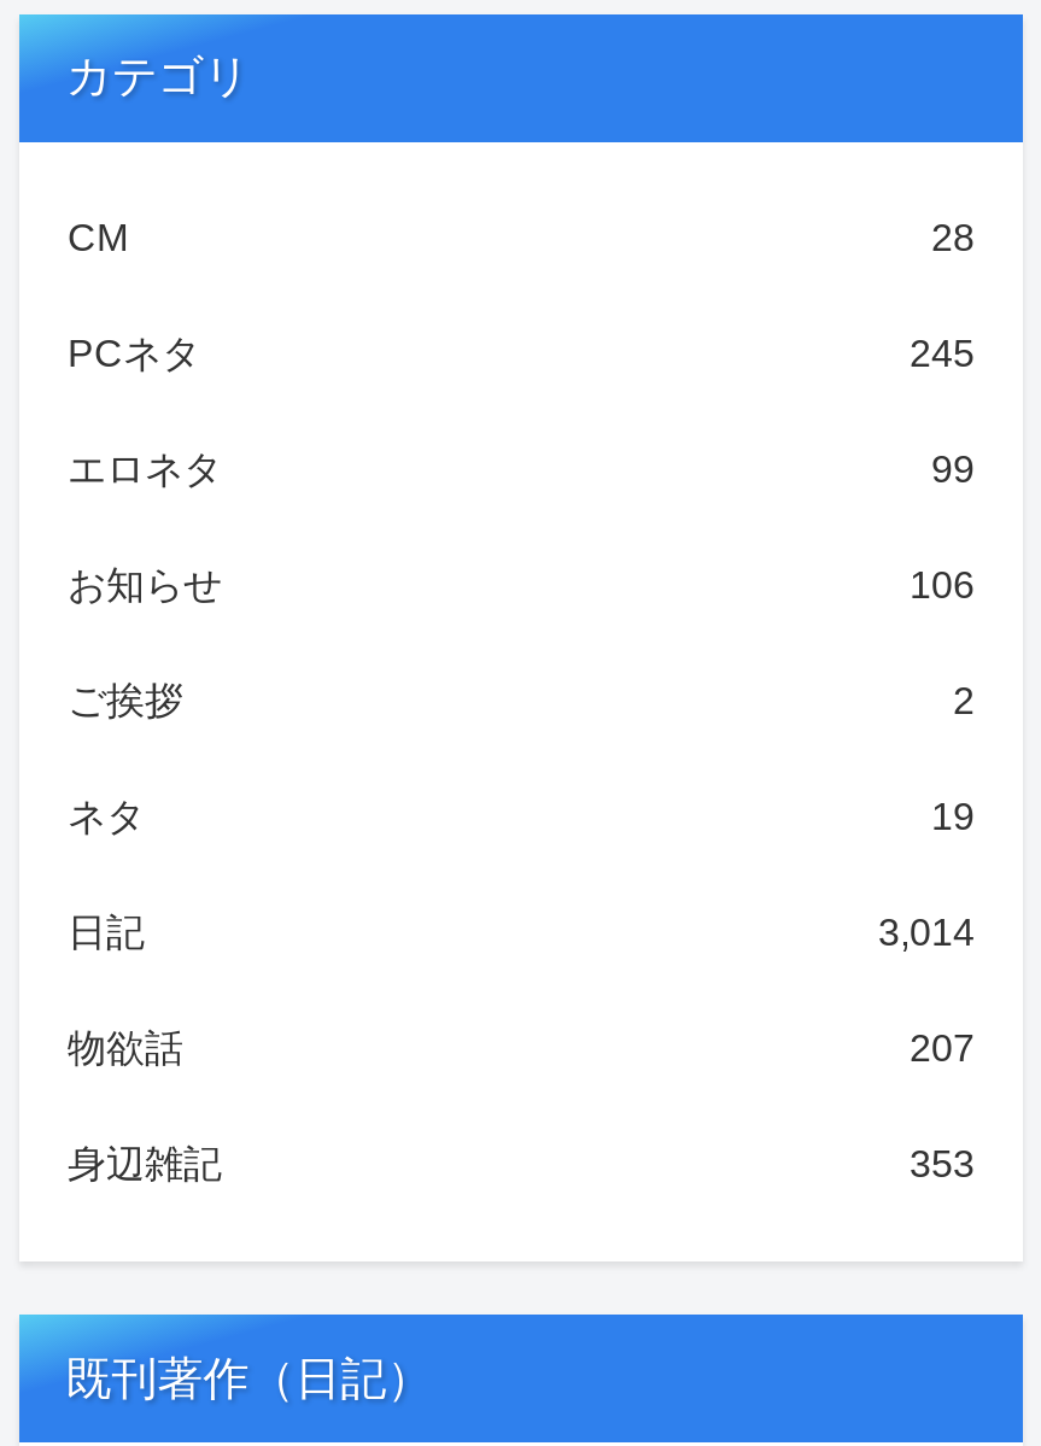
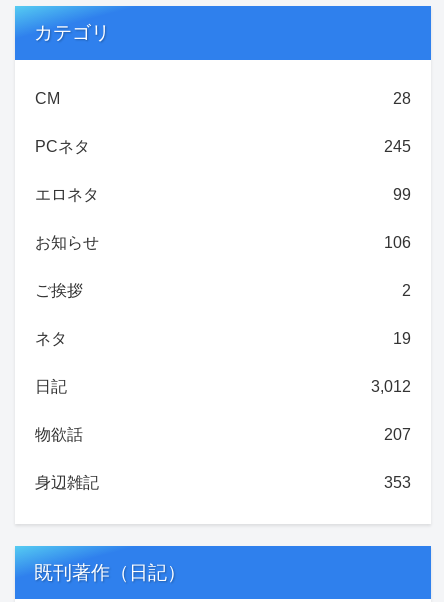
[878,911,975,953] 3,014 -> [371,378,411,395] 3,012

